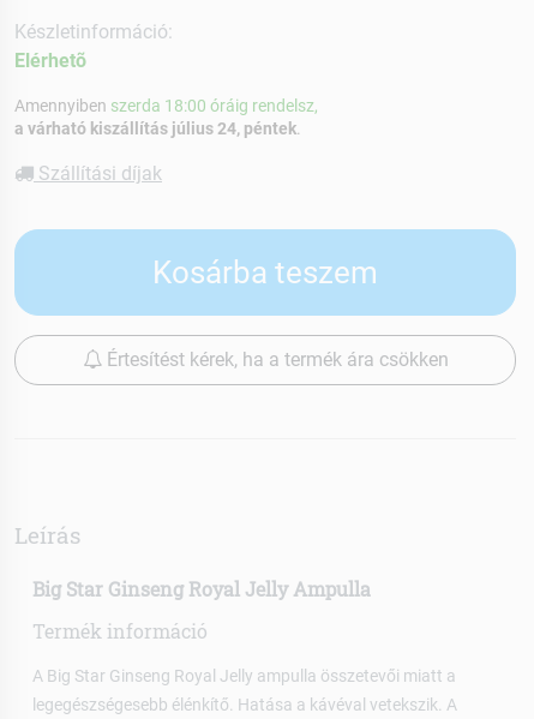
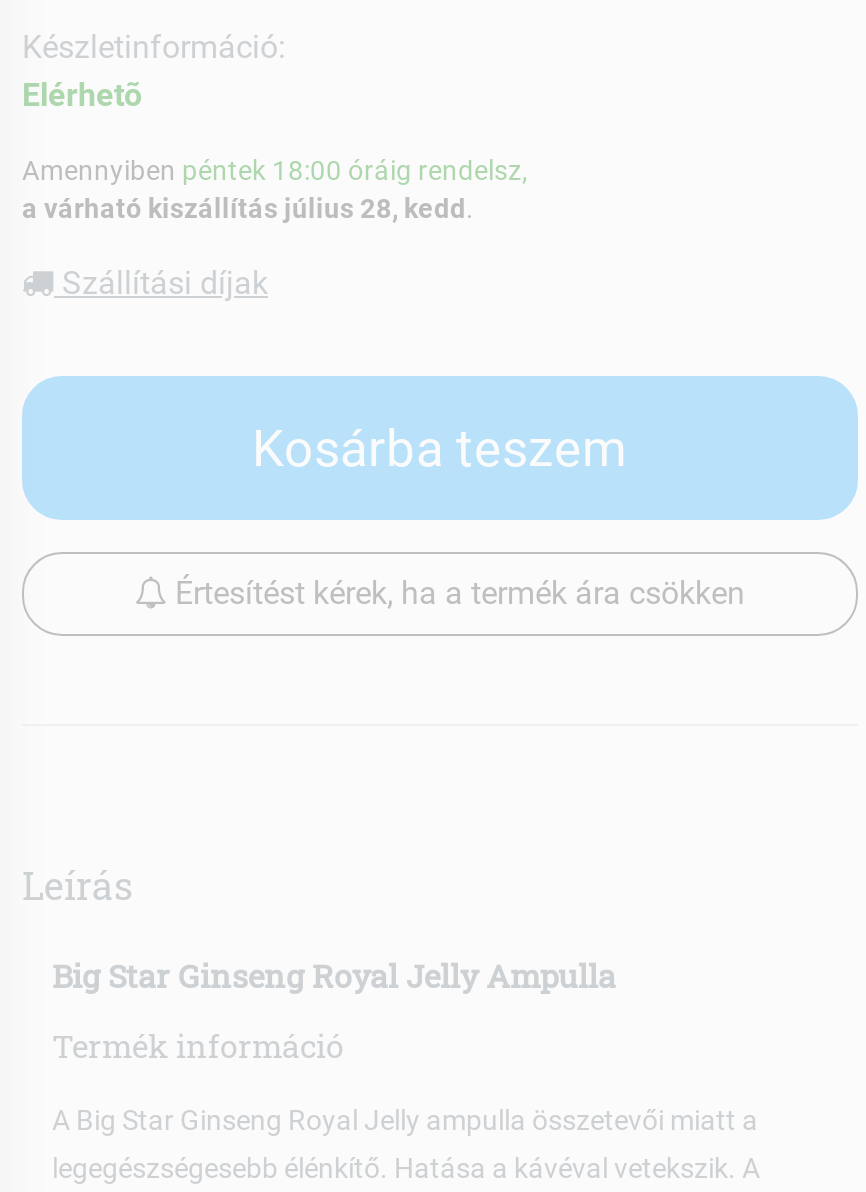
[14,95,318,115] Amennyiben szerda 18:00 óráig rendelsz, -> [22,153,528,185] Amennyiben péntek 18:00 óráig rendelsz,
[14,118,301,137] a várható kiszállítás július 24, péntek. -> [22,191,474,223] a várható kiszállítás július 28, kedd.

